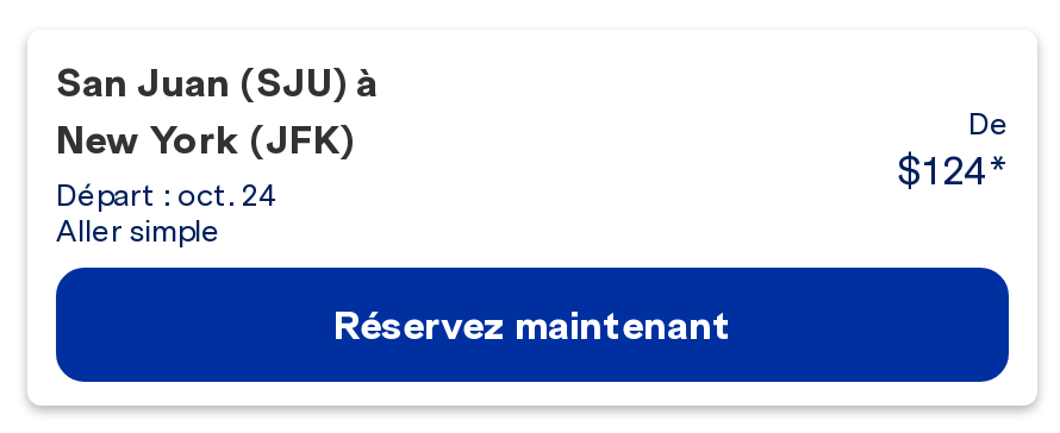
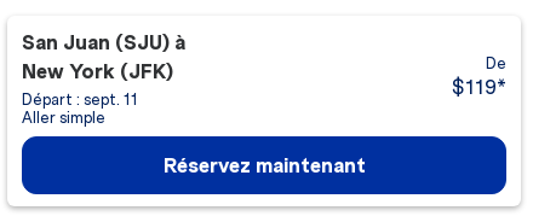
[897,145,1009,193] $124* -> [452,74,506,98] $119*
[56,177,280,213] Départ : oct. 24 -> [22,90,138,109] Départ : sept. 11

